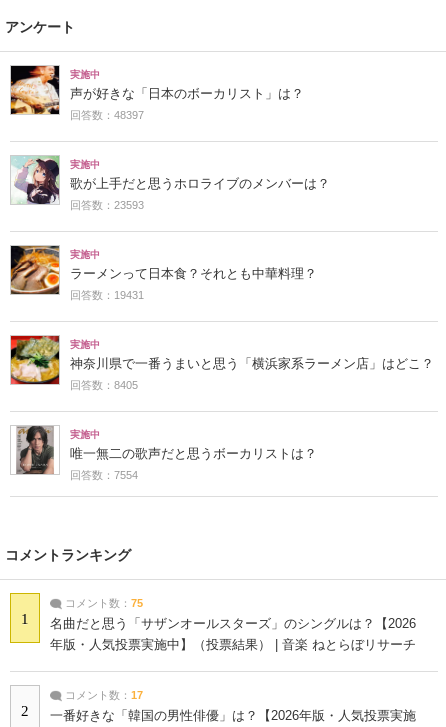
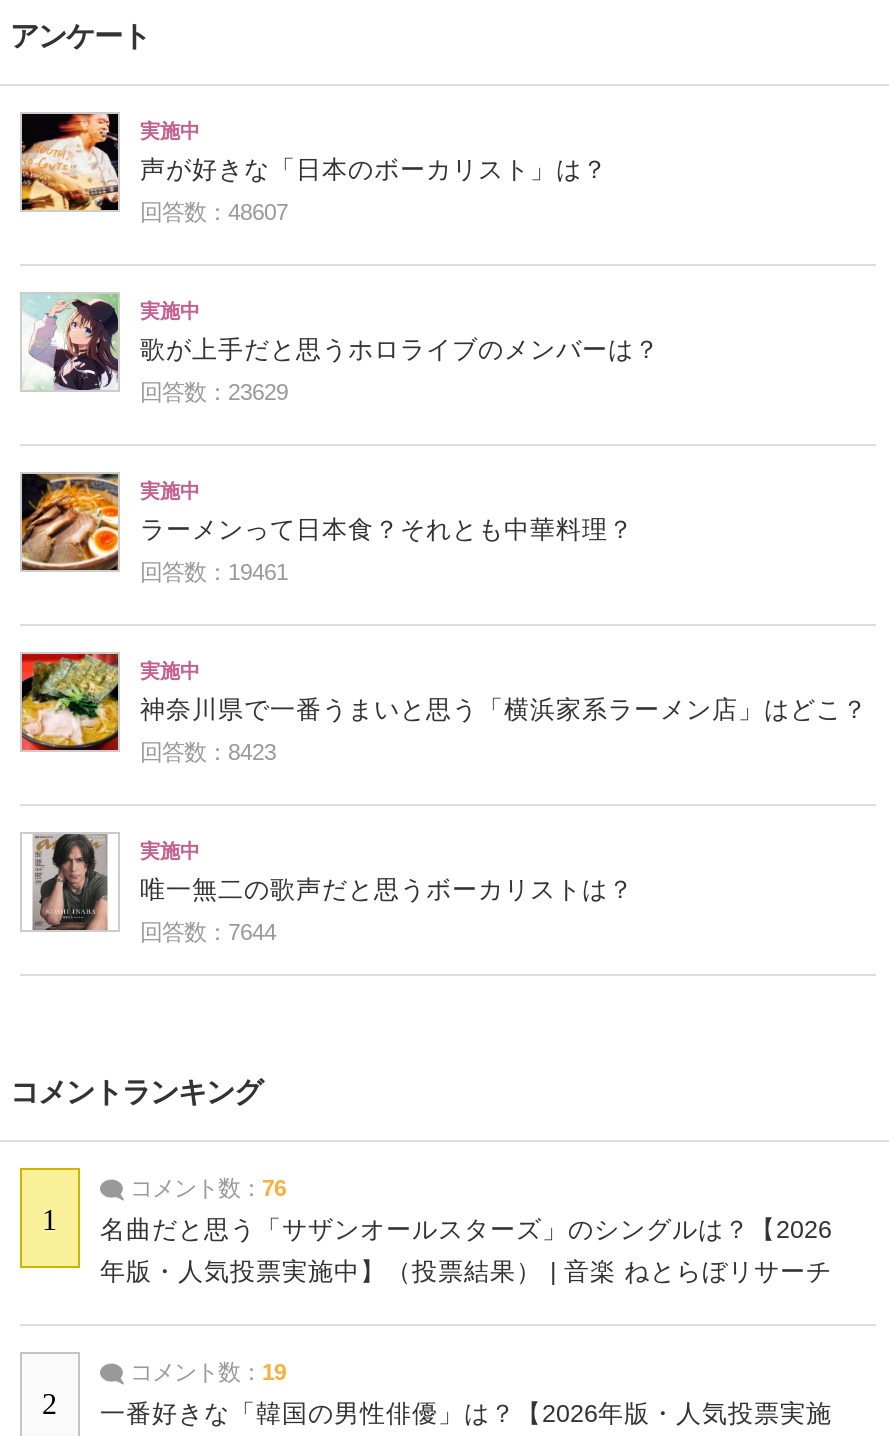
[70,109,144,121] 回答数：48397 -> [140,200,288,224] 回答数：48607
[70,199,144,211] 回答数：23593 -> [140,380,288,404] 回答数：23629
[70,289,144,301] 回答数：19431 -> [140,560,288,584] 回答数：19461
[70,379,138,391] 回答数：8405 -> [140,740,276,764] 回答数：8423
[70,469,138,481] 回答数：7554 -> [140,920,276,944] 回答数：7644
[62,597,143,609] コメント数：75 -> [124,1176,286,1200] コメント数：76
[62,689,143,701] コメント数：17 -> [124,1360,286,1384] コメント数：19

